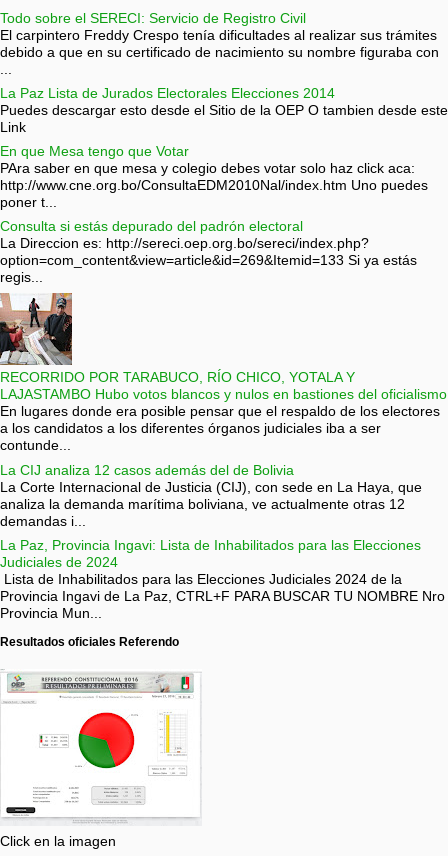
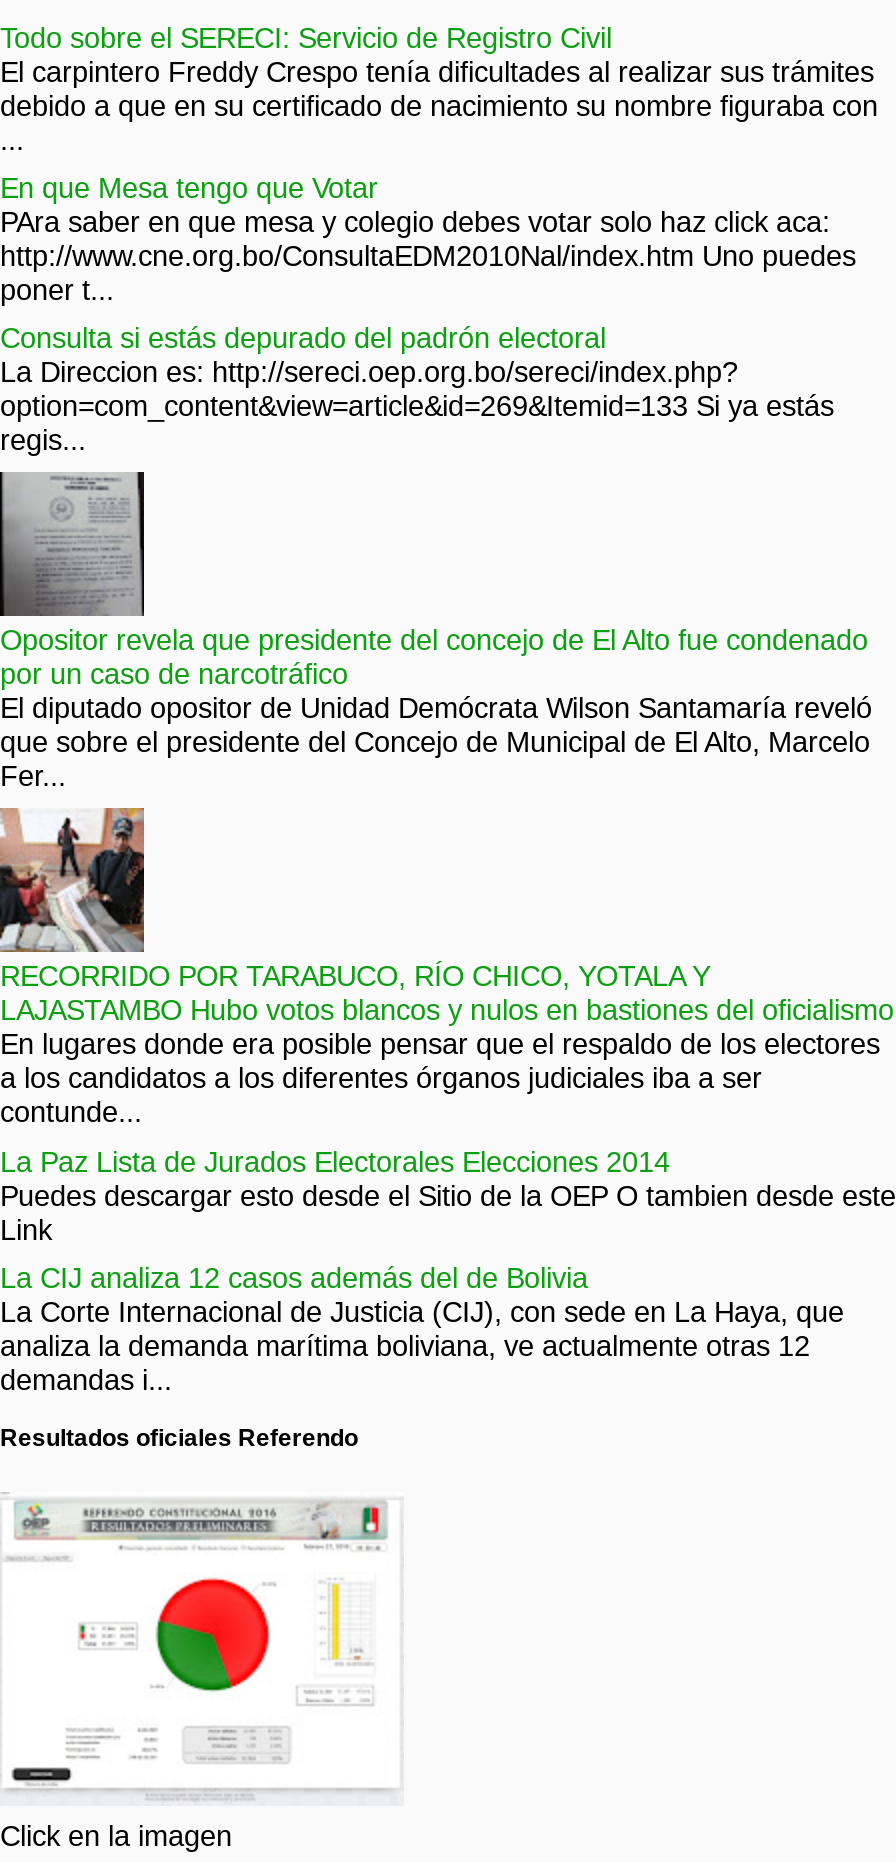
moved [0,85,448,135] -> [0,1145,896,1245]: La Paz Lista de Jurados Electorales Elecciones 2014 | Puedes descargar esto desde el Sitio de la OEP O tambien desde este | Link
moved [0,143,428,285] -> [0,172,856,456]: En que Mesa tengo que Votar | PAra saber en que mesa y colegio debes votar solo haz click aca: | http://www.cne.org.bo/ConsultaEDM2010Nal/index.htm Uno puedes | poner t... | Consulta si estás depurado del padrón electoral | La Direccion es: http://sereci.oep.org.bo/sereci/index.php? | option=com_content&view=article&id=269&Itemid=133 Si ya estás | regis...
none -> [0,472,872,793] [image] | Opositor revela que presidente del concejo de El Alto fue condenado | por un caso de narcotráfico | El diputado opositor de Unidad Demócrata Wilson Santamaría reveló | que sobre el presidente del Concejo de Municipal de El Alto, Marcelo | Fer...
moved [0,291,447,453] -> [0,804,894,1129]: [image] | RECORRIDO POR TARABUCO, RÍO CHICO, YOTALA Y | LAJASTAMBO Hubo votos blancos y nulos en bastiones del oficialismo | En lugares donde era posible pensar que el respaldo de los electores | a los candidatos a los diferentes órganos judiciales iba a ser | contunde...
moved [0,462,422,529] -> [0,1262,844,1396]: La CIJ analiza 12 casos además del de Bolivia | La Corte Internacional de Justicia (CIJ), con sede en La Haya, que | analiza la demanda marítima boliviana, ve actualmente otras 12 | demandas i...
[0,537,445,621] La Paz, Provincia Ingavi: Lista de Inhabilitados para las Elecciones | Judiciales de 2024 | Lista de Inhabilitados para las Elecciones Judiciales 2024 de la | Provincia Ingavi de La Paz, CTRL+F PARA BUSCAR TU NOMBRE Nro | Provincia Mun... -> none

